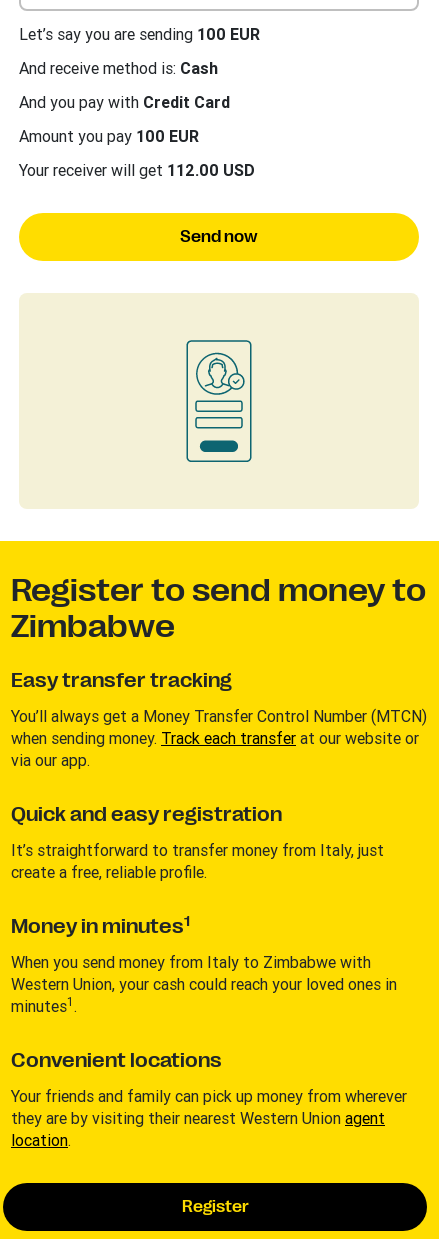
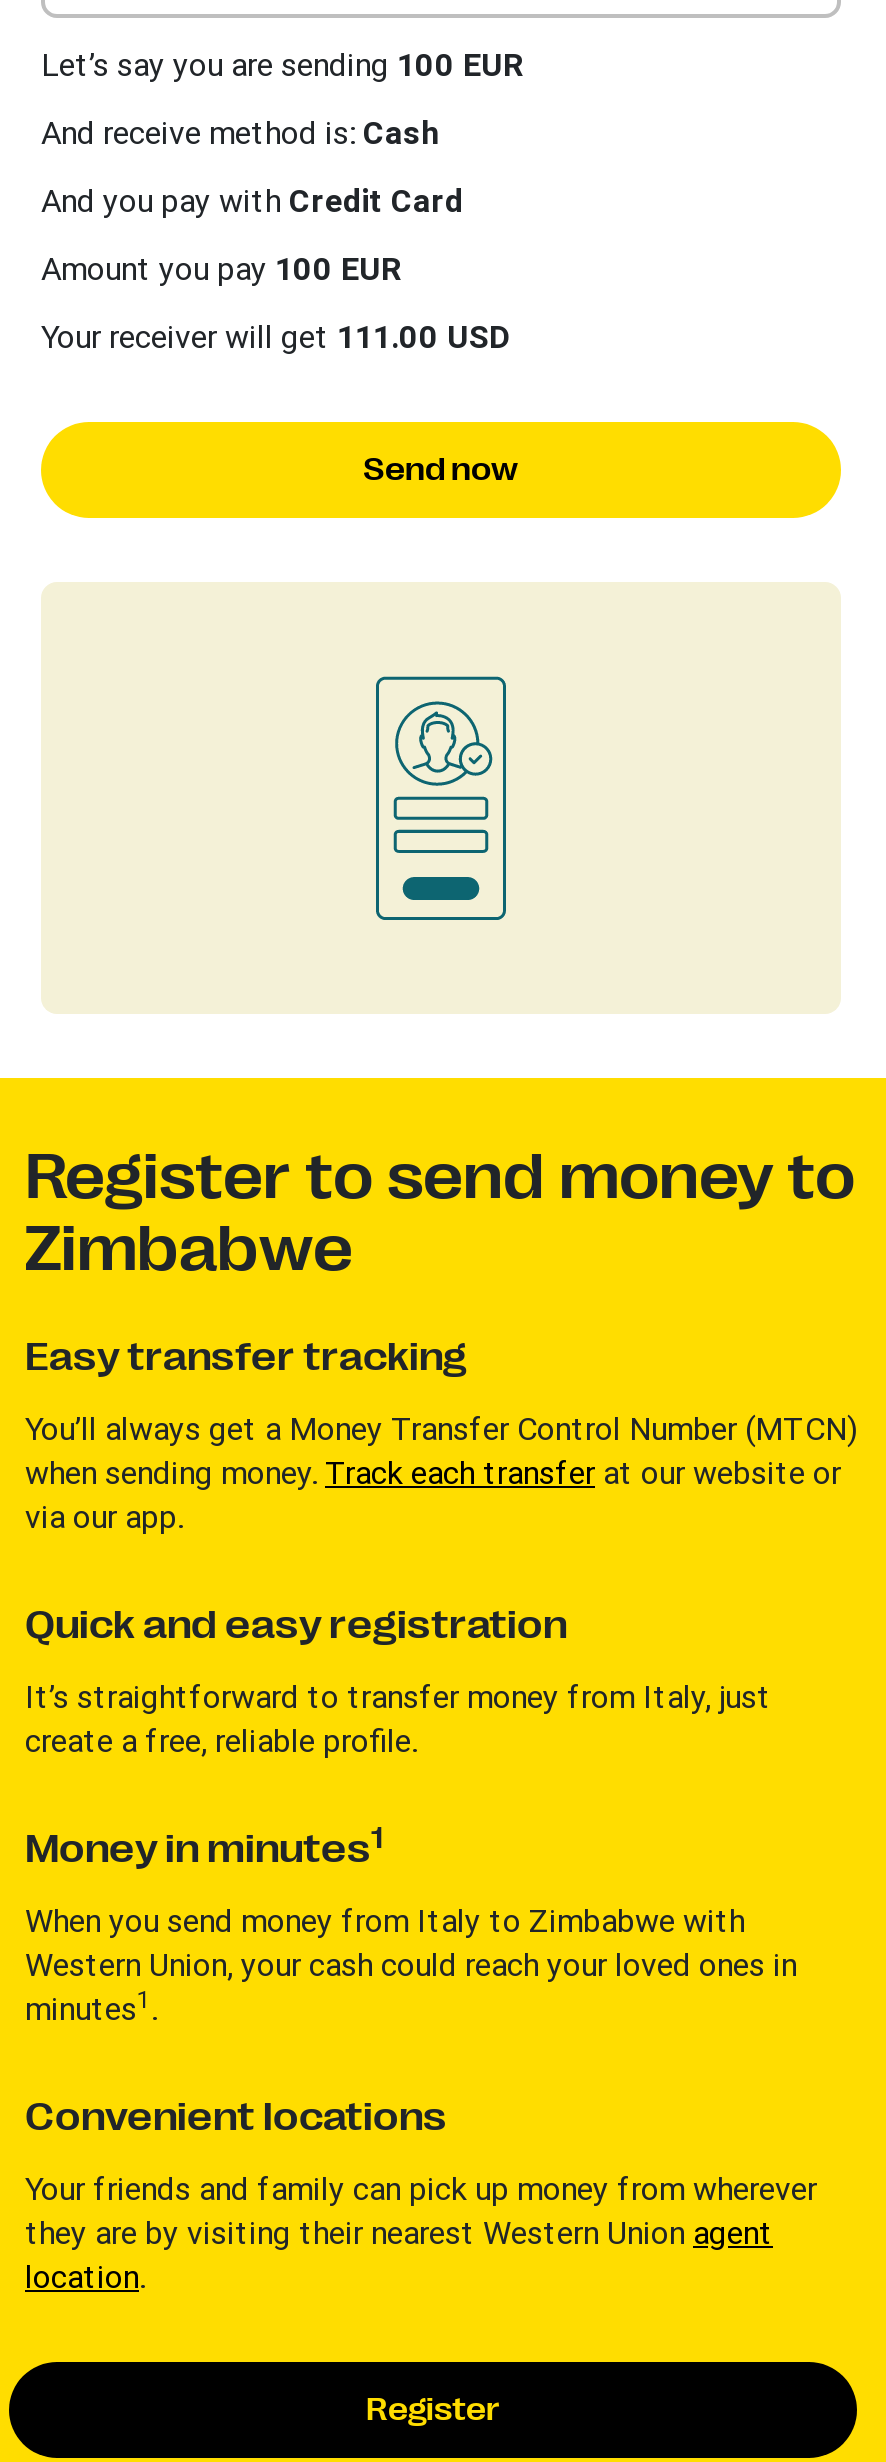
[19,159,255,179] Your receiver will get 112.00 USD -> [41,315,511,355] Your receiver will get 111.00 USD

